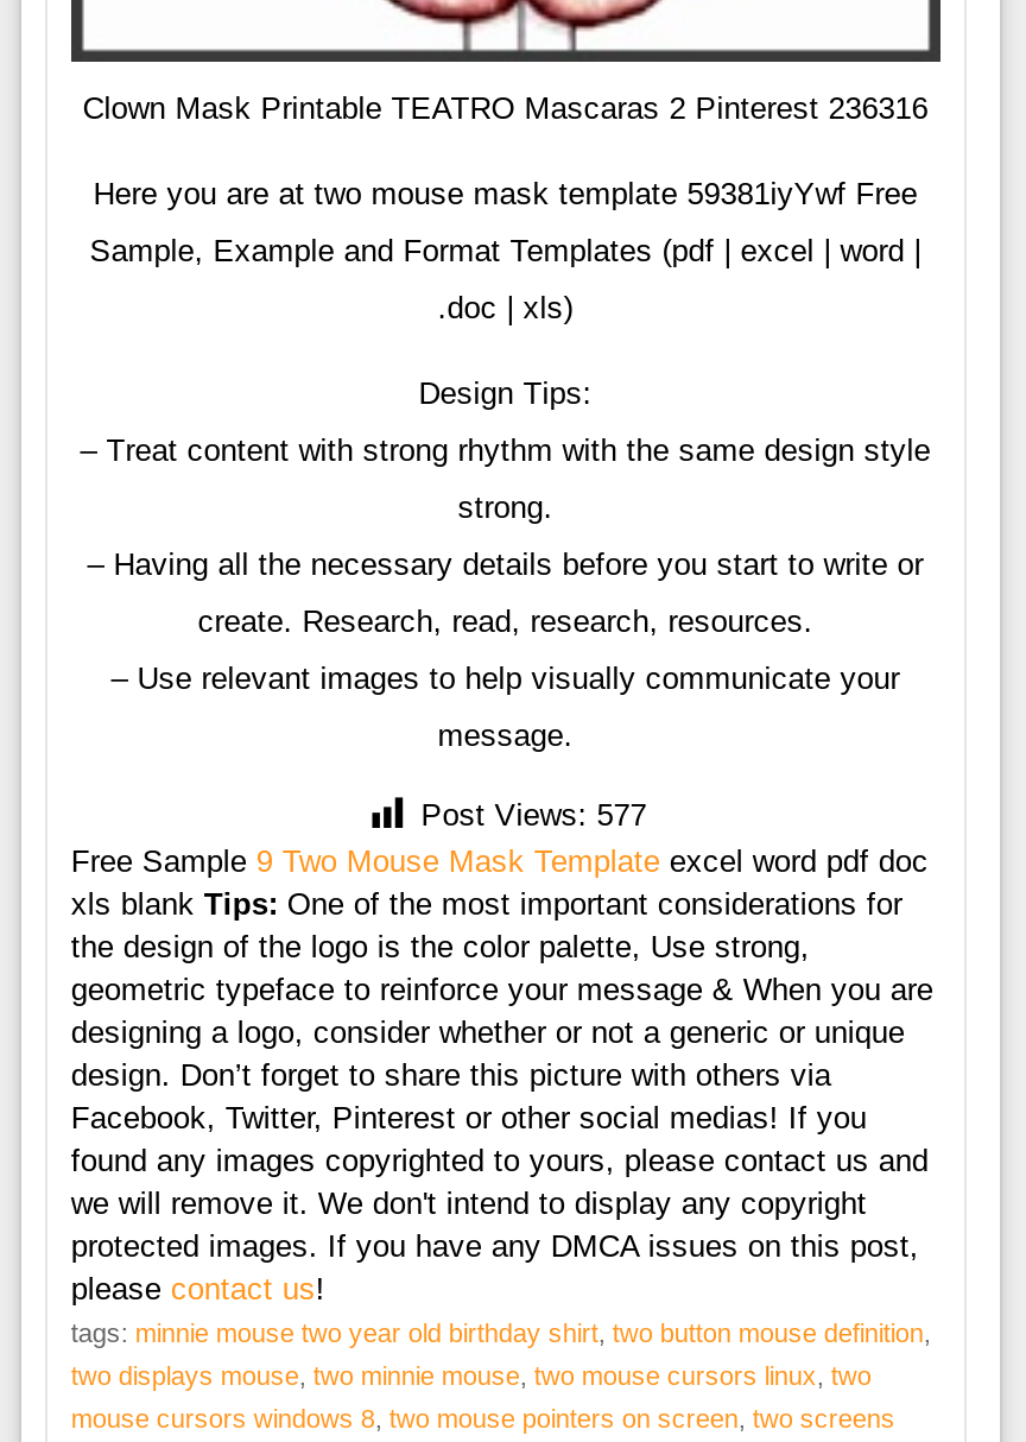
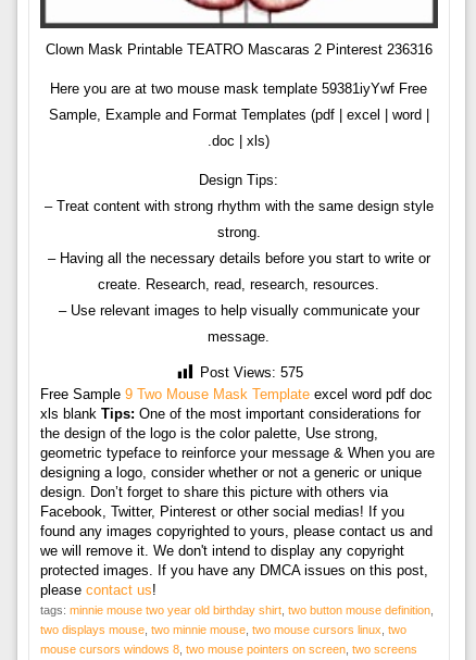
[421,797,646,832] Post Views: 577 -> [200,365,303,381] Post Views: 575

